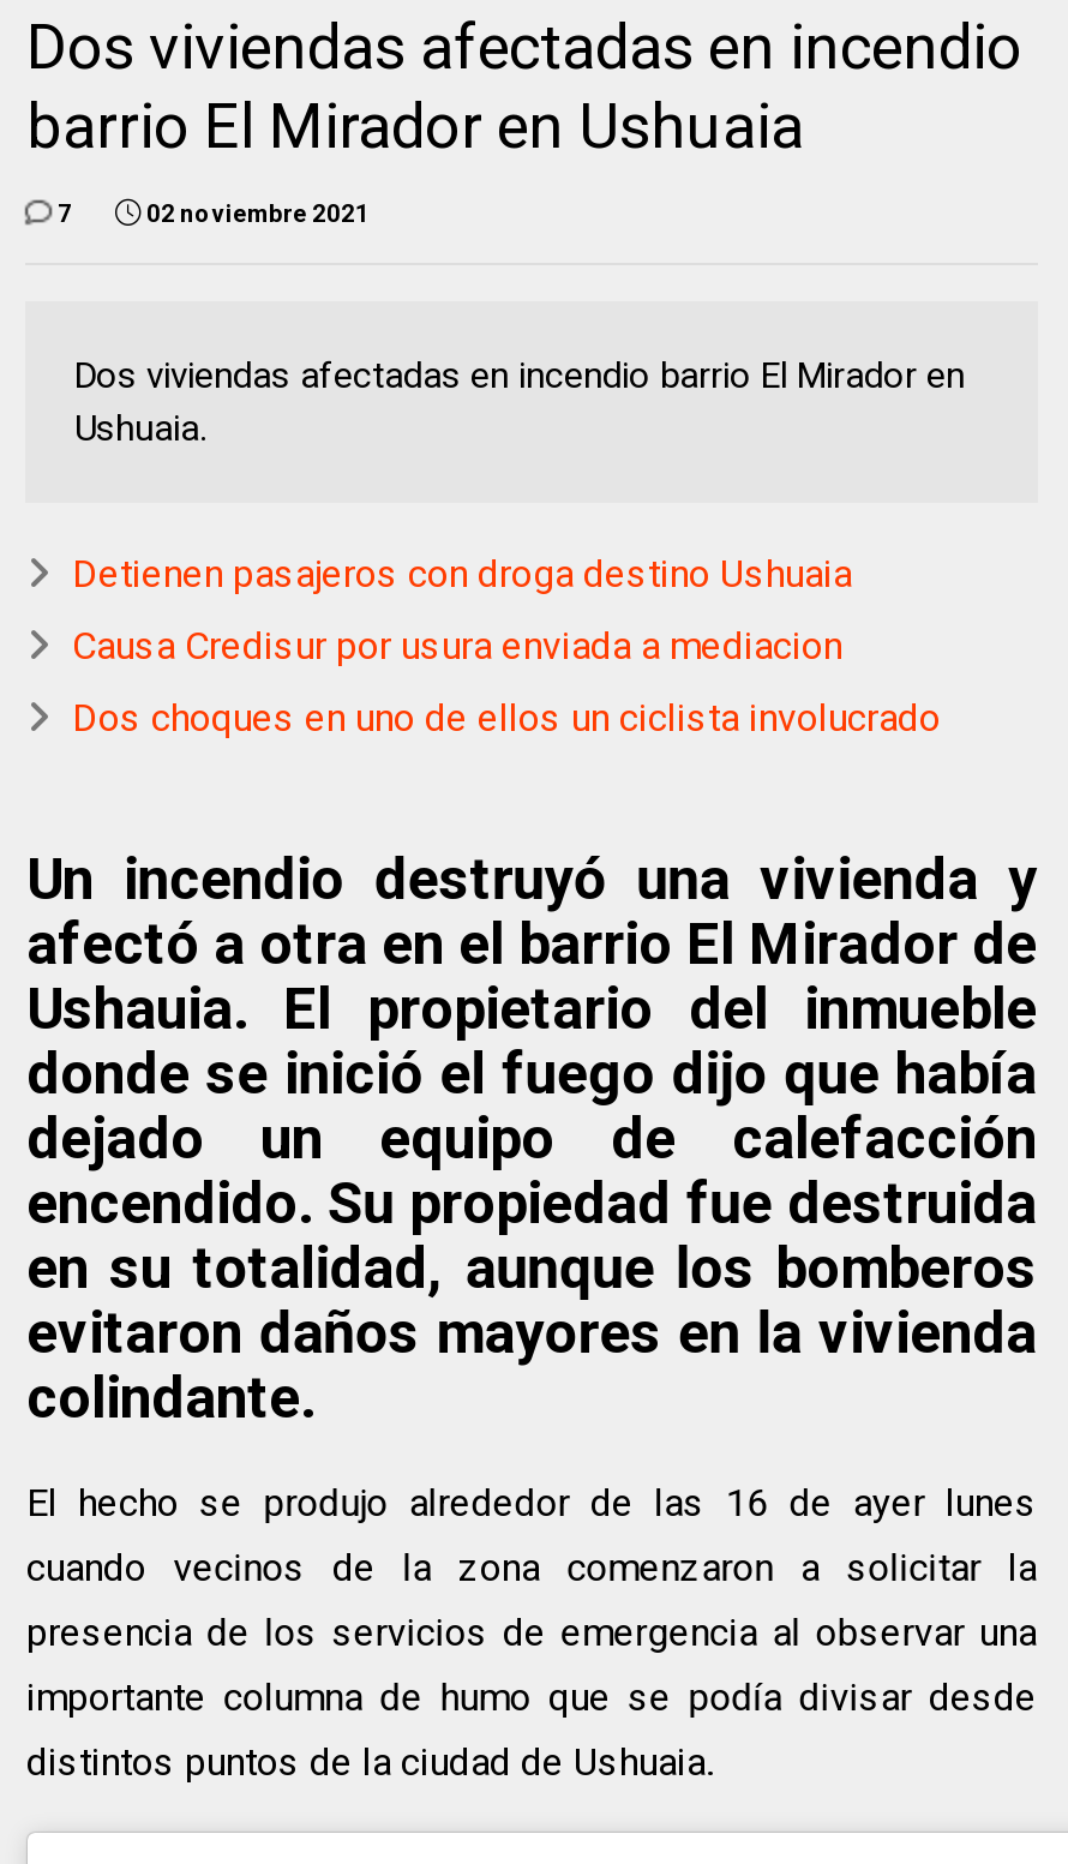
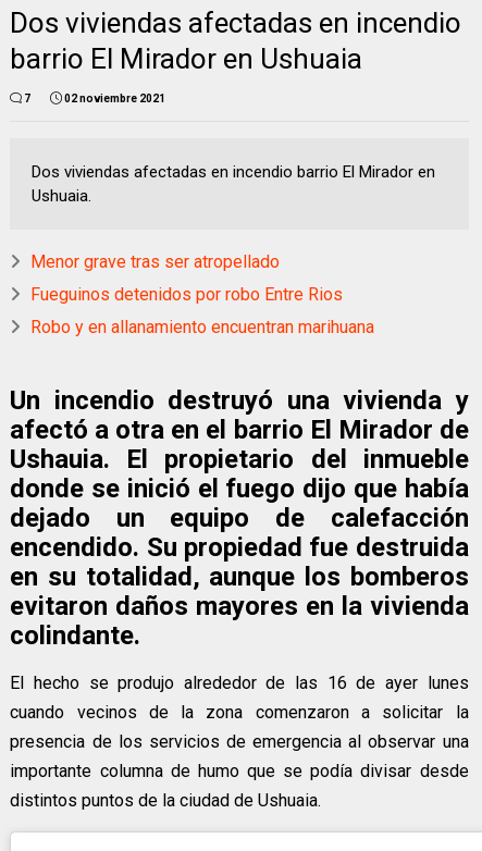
[72,552,852,597] Detienen pasajeros con droga destino Ushuaia -> [31,252,280,272] Menor grave tras ser atropellado
[72,624,842,670] Causa Credisur por usura enviada a mediacion -> [31,284,343,305] Fueguinos detenidos por robo Entre Rios
[72,696,941,742] Dos choques en uno de ellos un ciclista involucrado -> [31,317,375,338] Robo y en allanamiento encuentran marihuana

